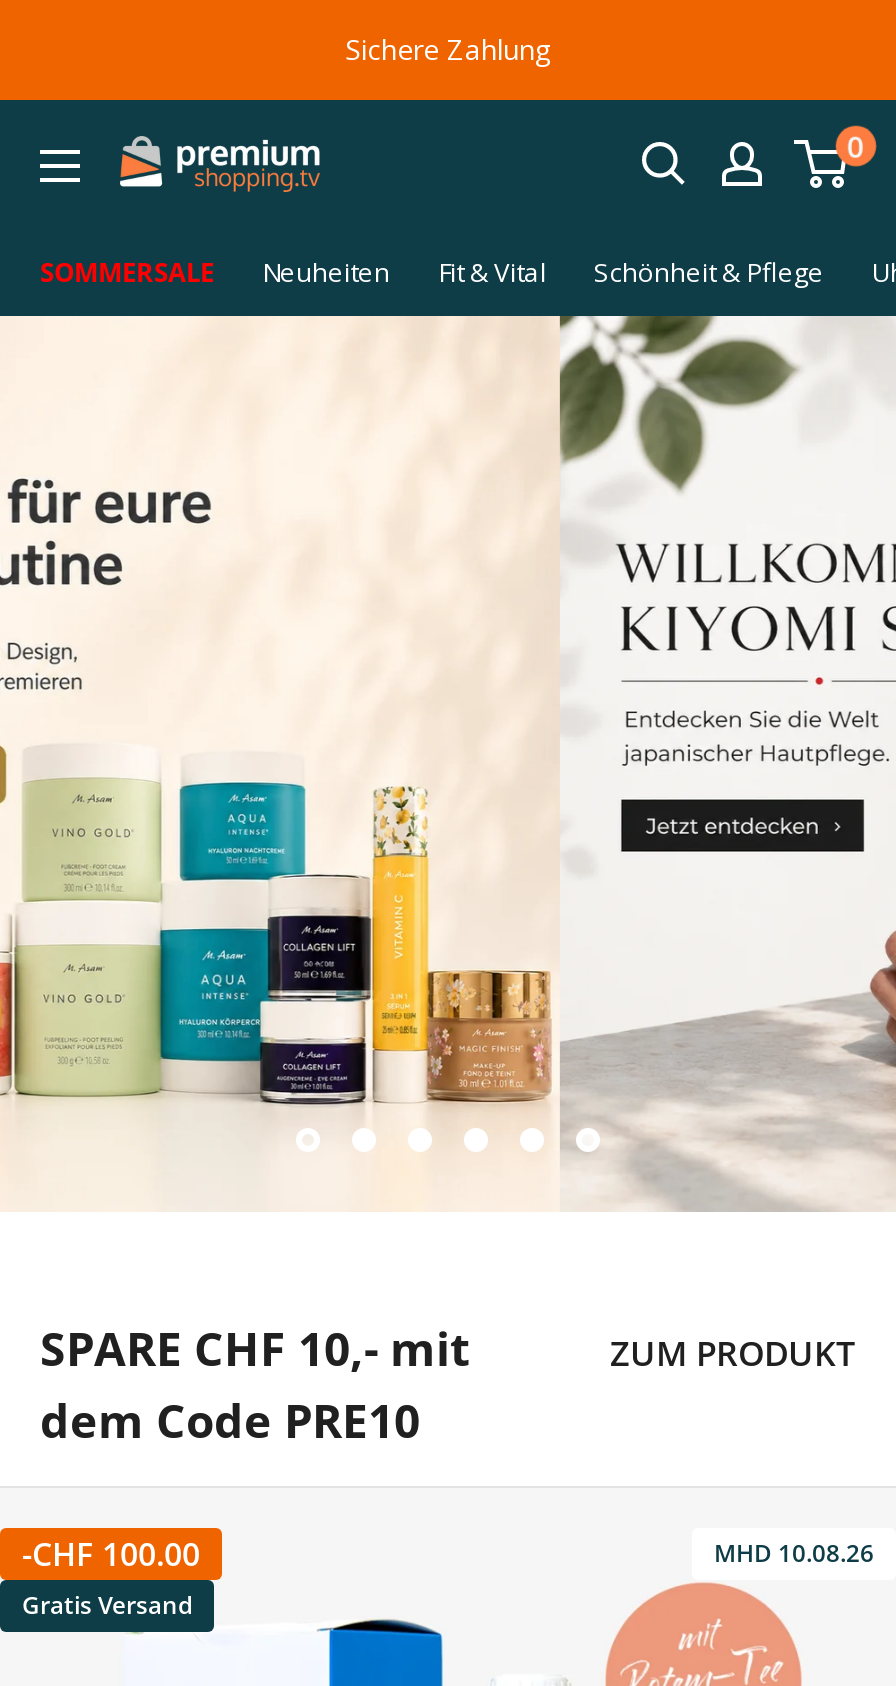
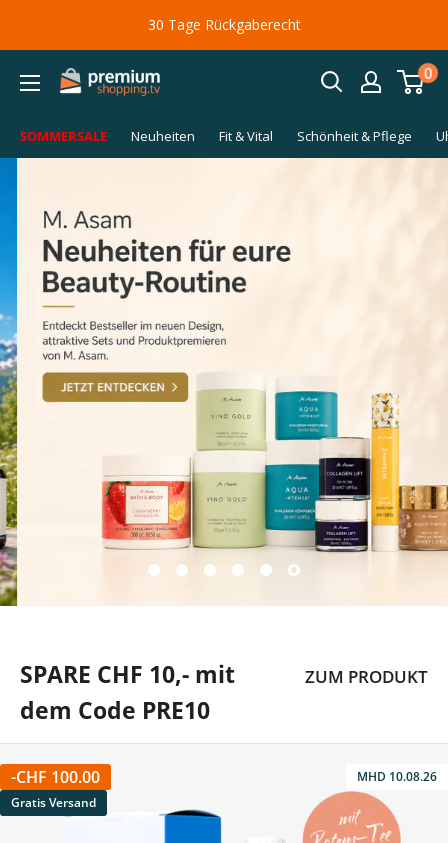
[345,30,551,68] Sichere Zahlung -> [147,15,300,34] 30 Tage Rückgaberecht
[6,314,890,1212] [image] -> [3,157,445,607] [image]

